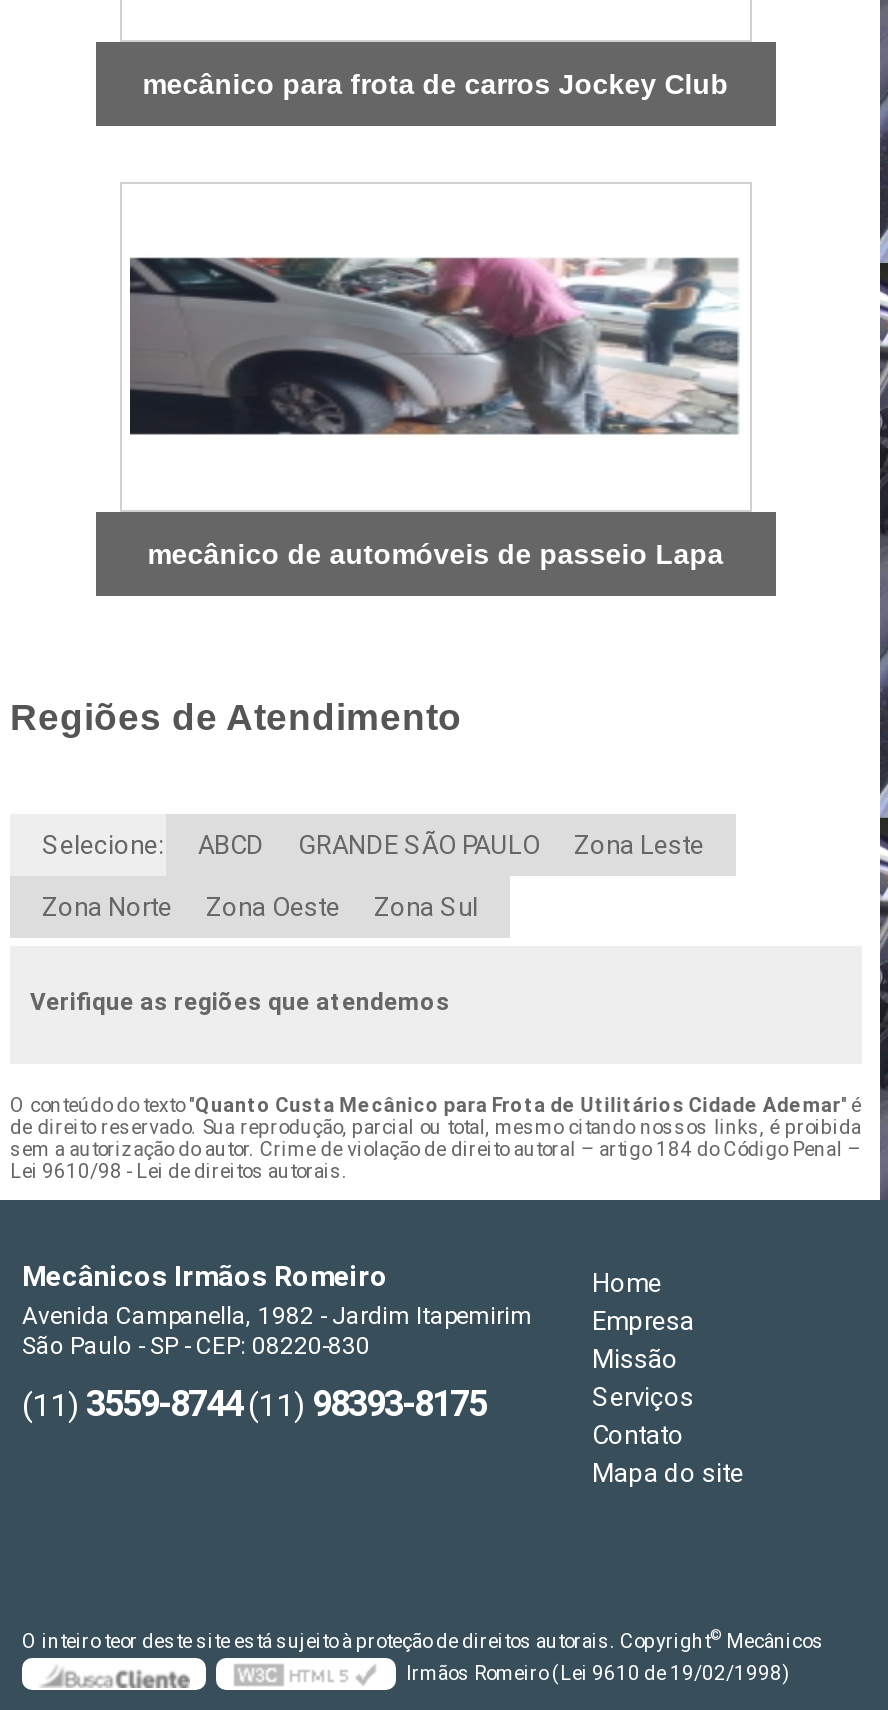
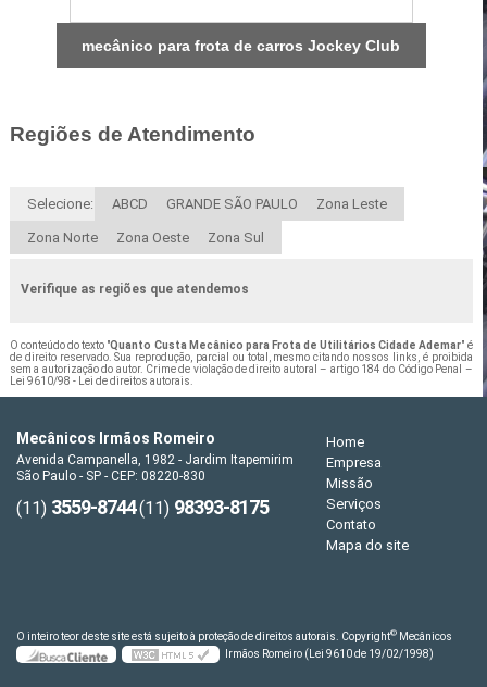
[128,256,740,436] [image] -> none
[148,538,724,570] mecânico de automóveis de passeio Lapa -> none

